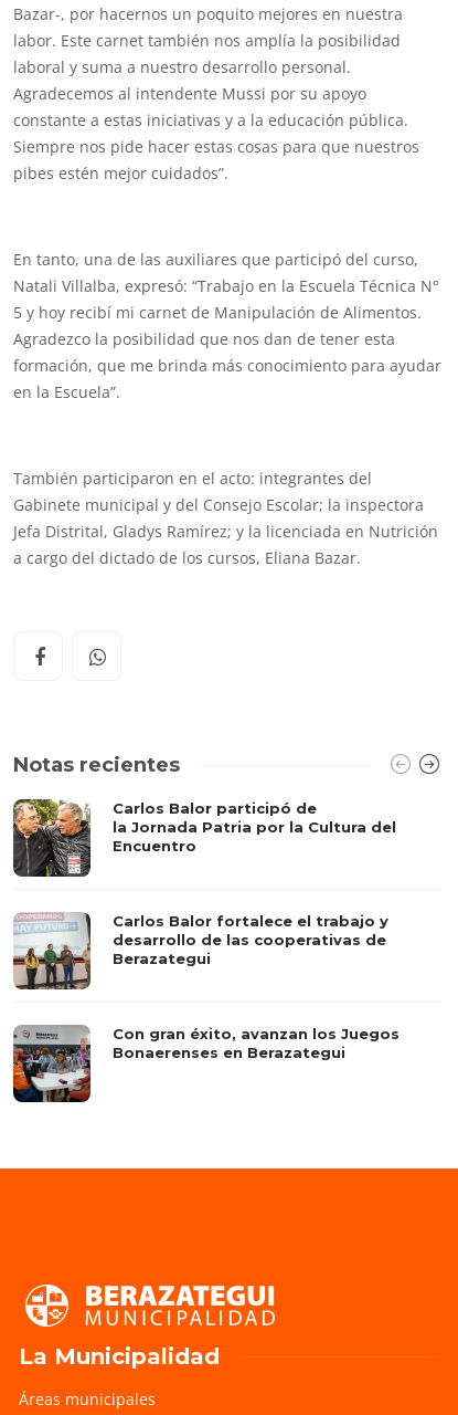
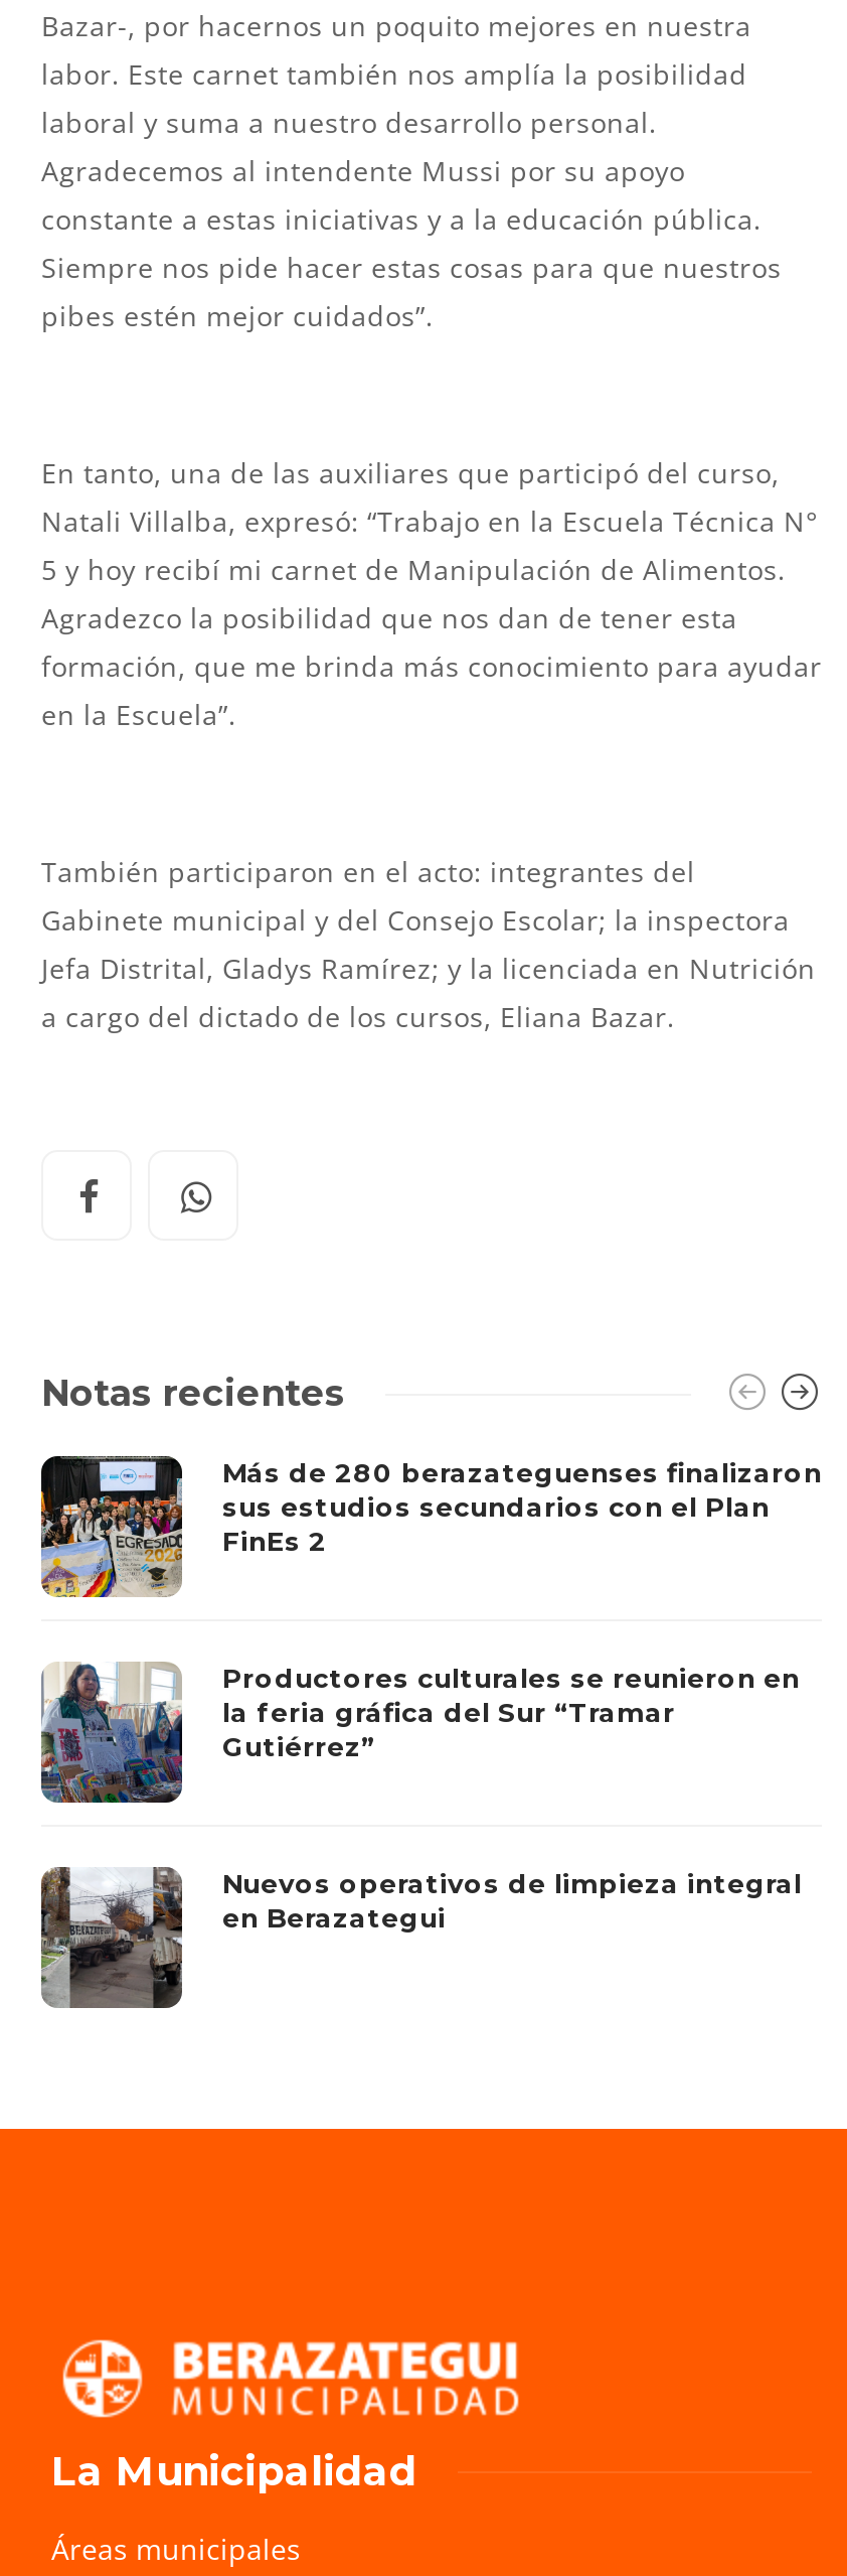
[12,799,396,878] [image] | Carlos Balor participó de | la Jornada Patria por la Cultura del | Encuentro -> [39,1454,822,1599] [image] | Más de 280 berazateguenses finalizaron | sus estudios secundarios con el Plan | FinEs 2
[14,912,388,990] [image] | Carlos Balor fortalece el trabajo y | desarrollo de las cooperativas de | Berazategui -> [41,1661,800,1805] [image] | Productores culturales se reunieron en | la feria gráfica del Sur “Tramar | Gutiérrez”
[12,1024,400,1103] [image] | Con gran éxito, avanzan los Juegos | Bonaerenses en Berazategui -> [39,1866,802,2010] [image] | Nuevos operativos de limpieza integral | en Berazategui

